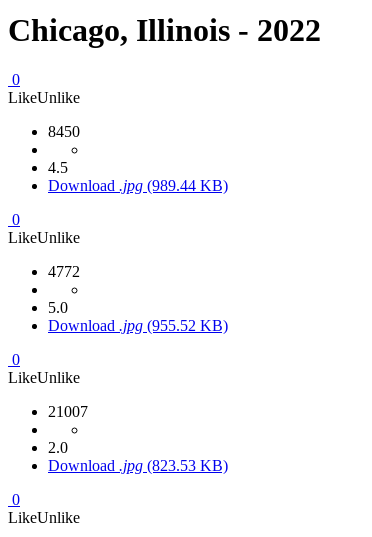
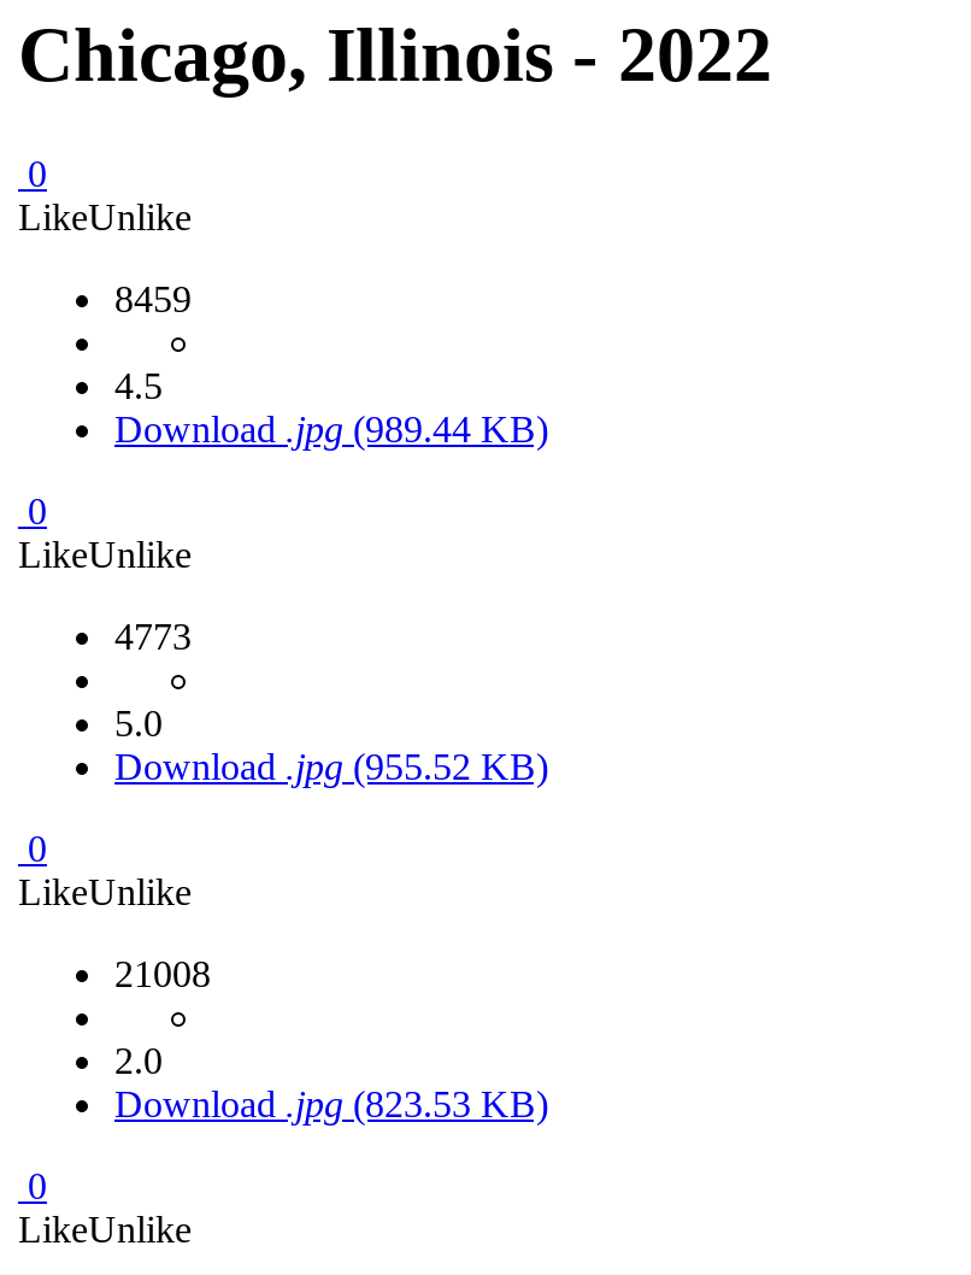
[48,123,80,140] 8450 -> [114,278,192,319] 8459
[48,263,80,280] 4772 -> [114,615,192,656] 4773
[48,403,88,420] 21007 -> [114,953,211,994] 21008

